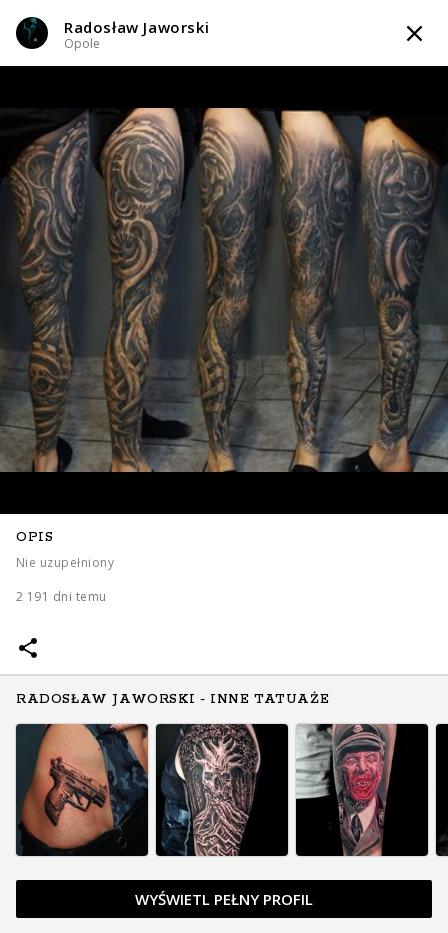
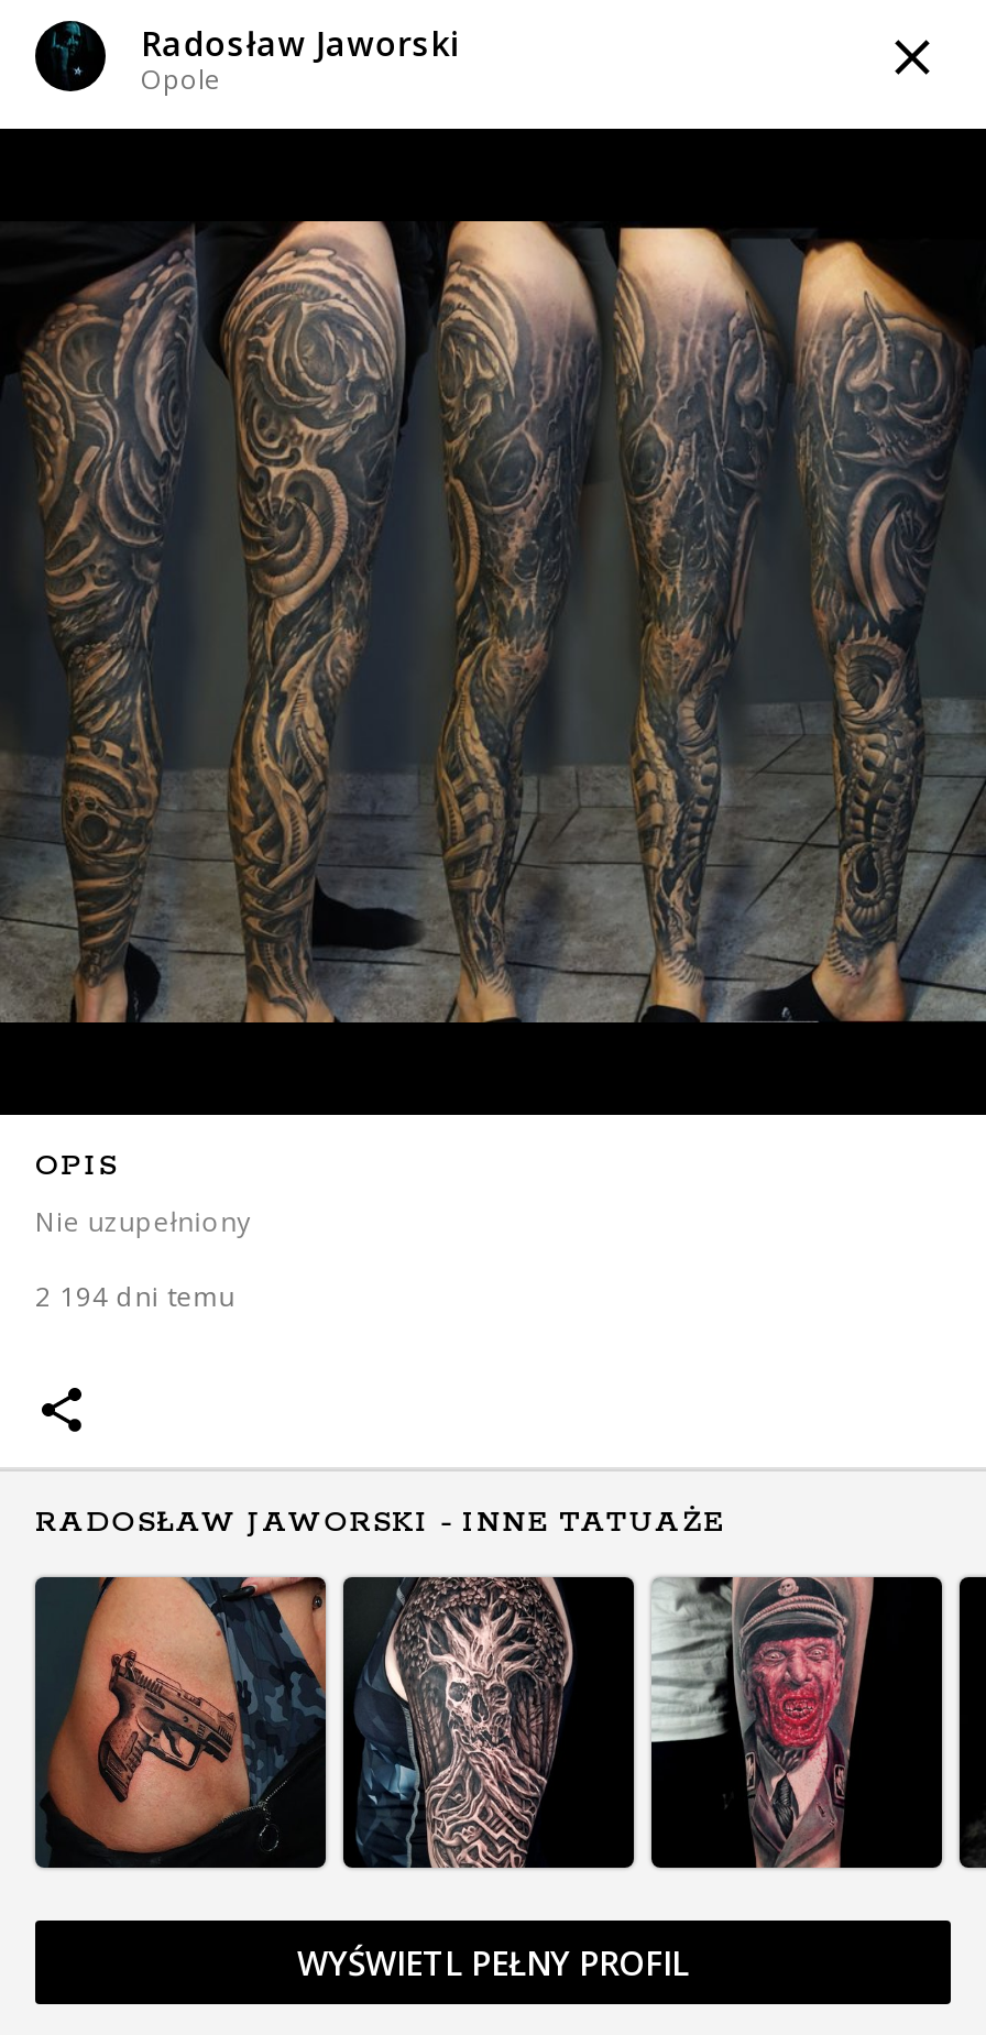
[16,588,107,605] 2 191 dni temu -> [35,1278,235,1315] 2 194 dni temu

